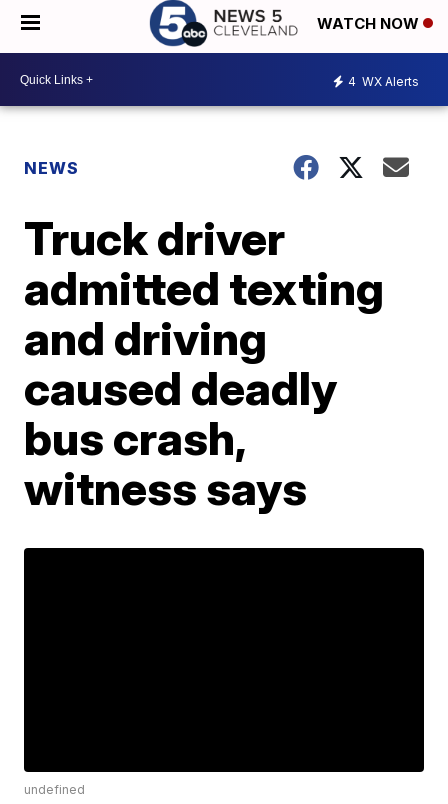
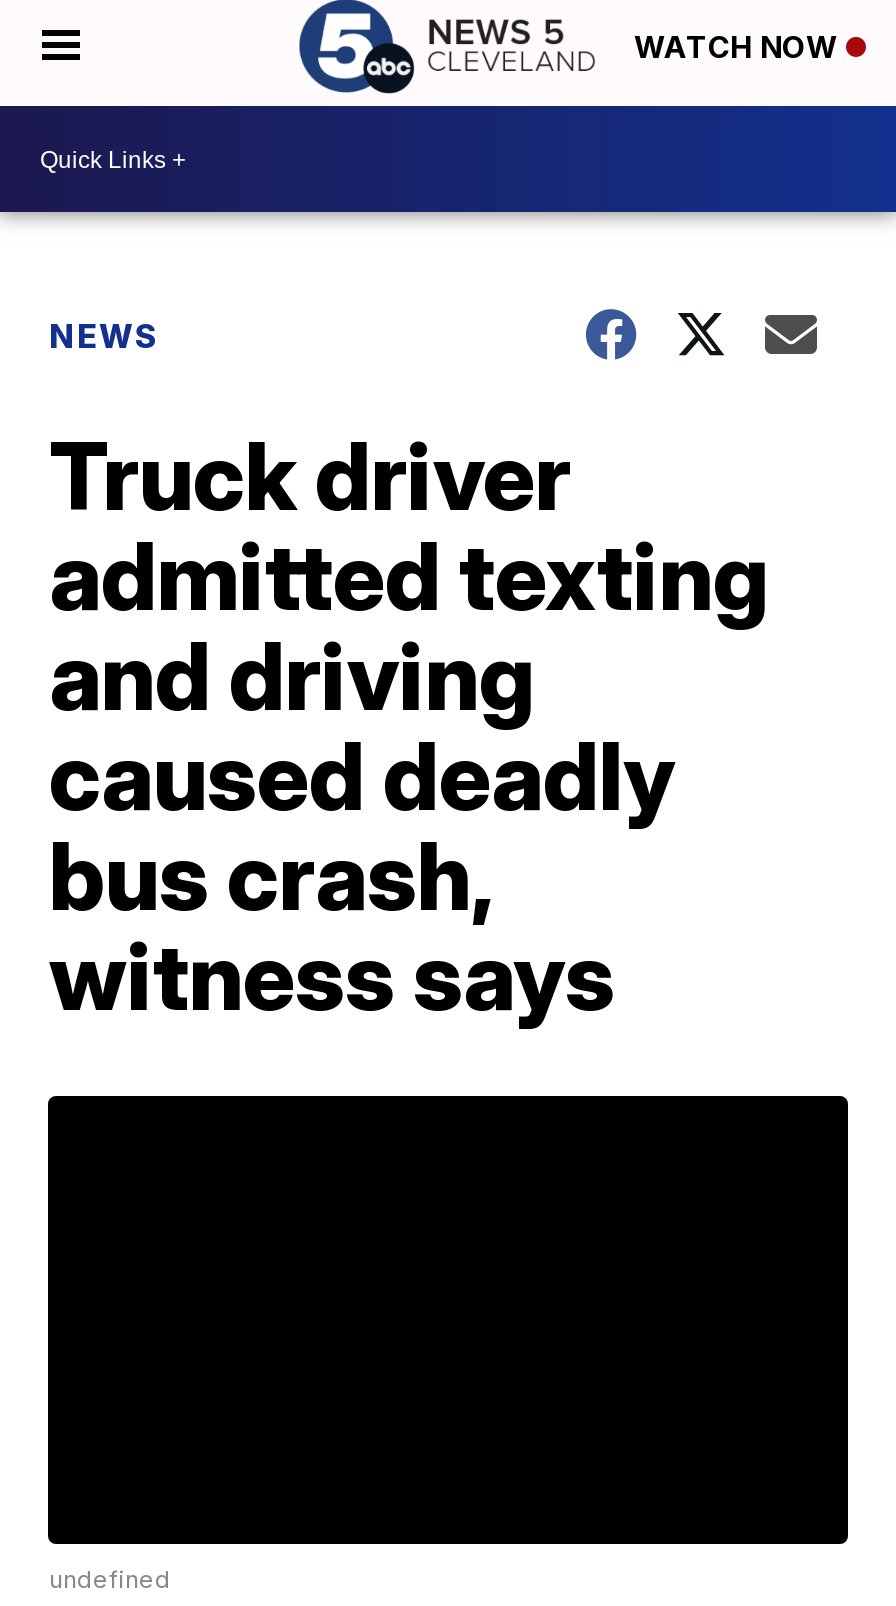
[348,73,419,88] 4 WX Alerts -> none

